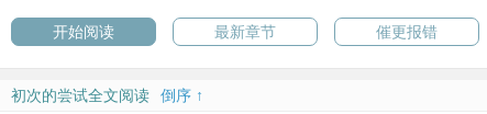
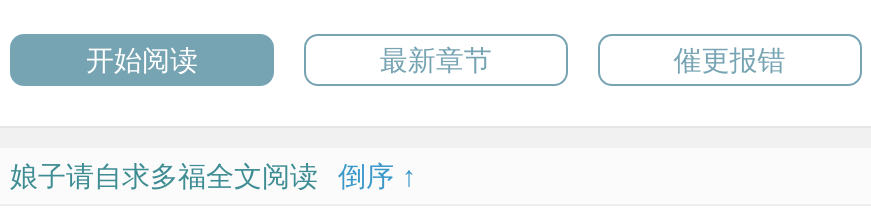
[11,87,150,105] 初次的尝试全文阅读 -> [10,161,318,193] 娘子请自求多福全文阅读

